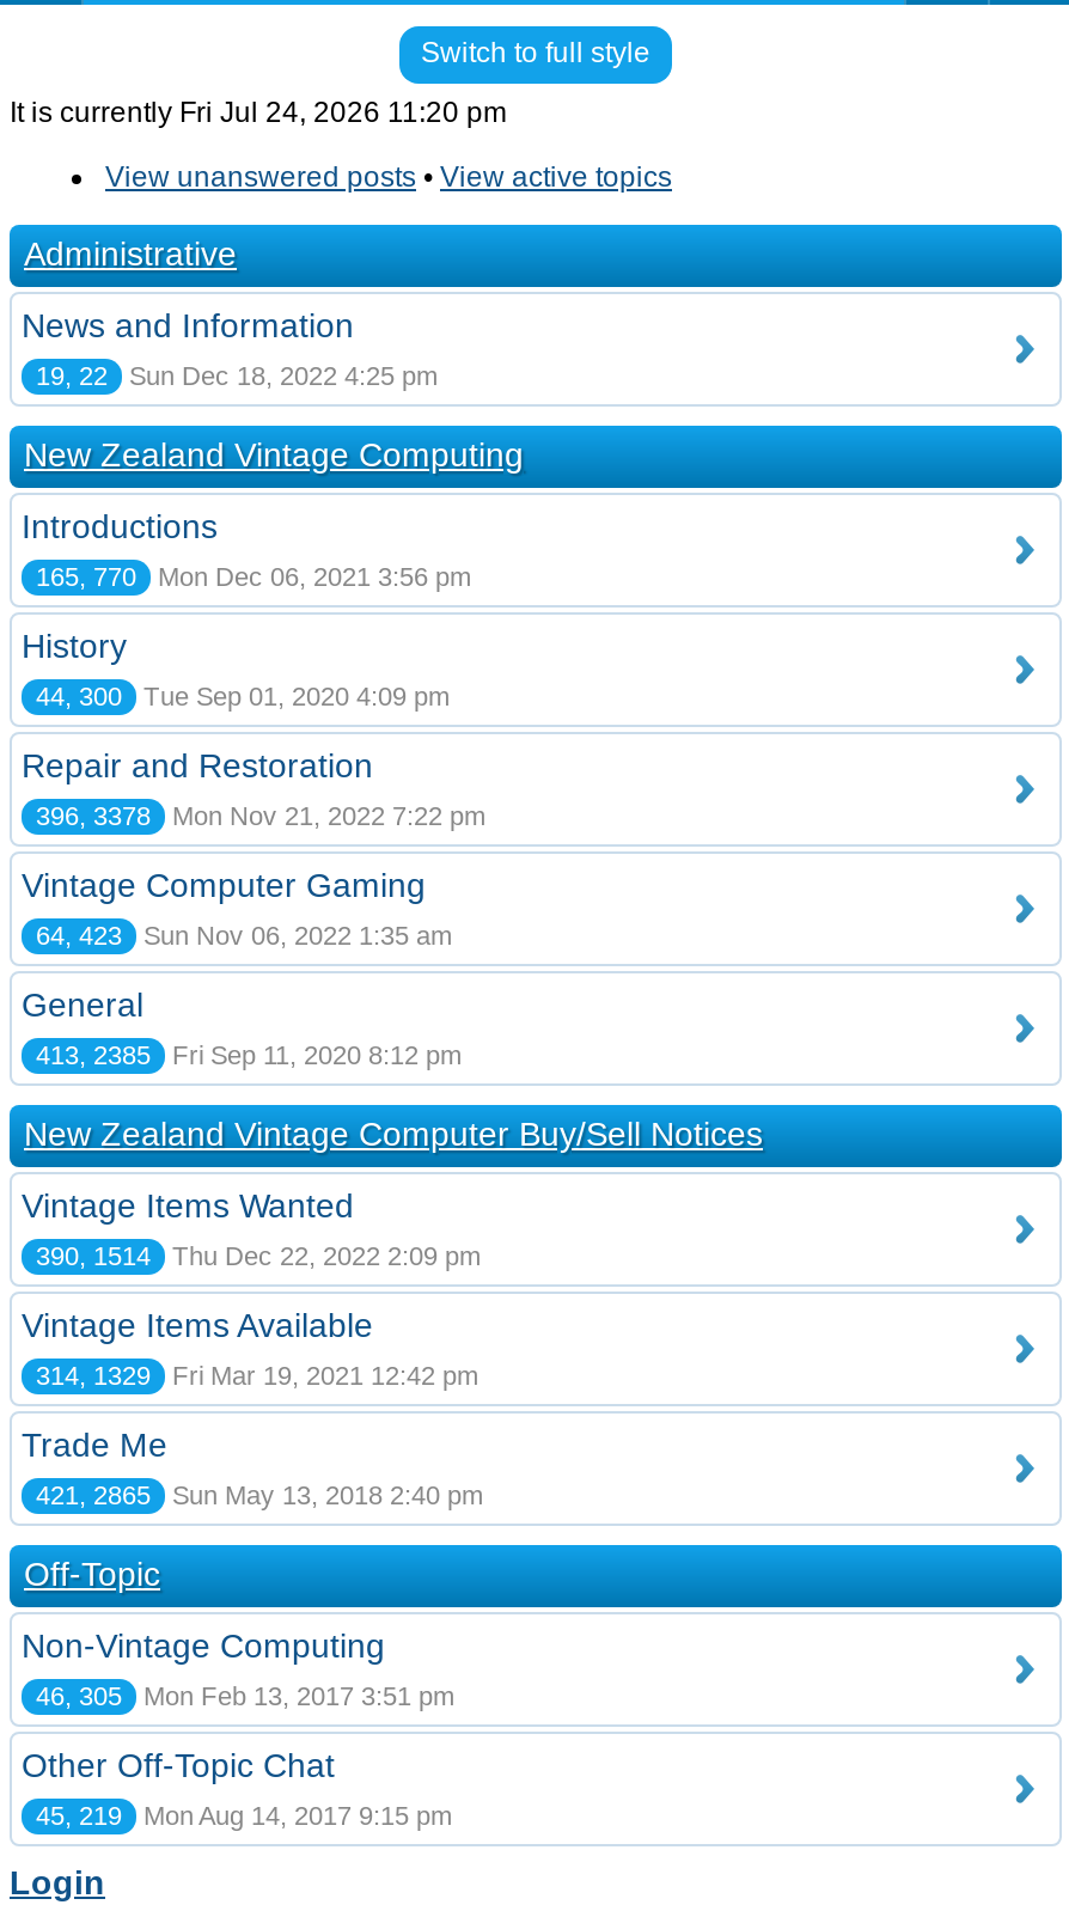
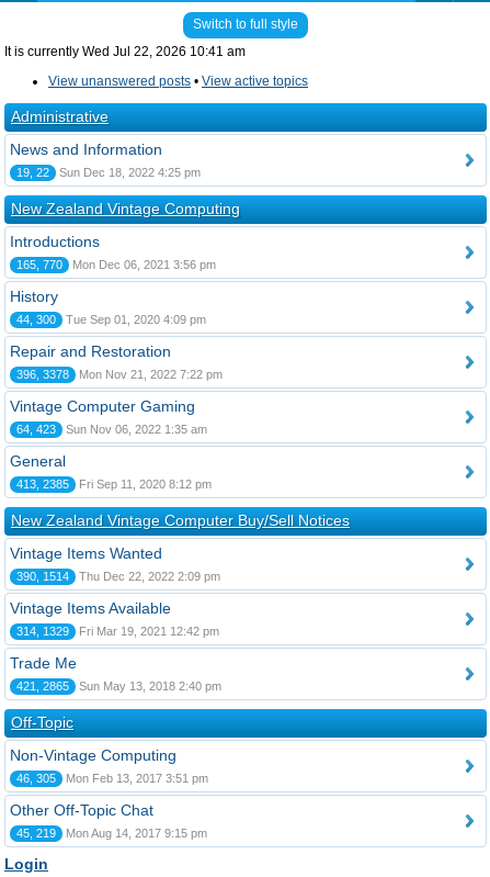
[10,96,507,129] It is currently Fri Jul 24, 2026 11:20 pm -> [4,44,246,59] It is currently Wed Jul 22, 2026 10:41 am

